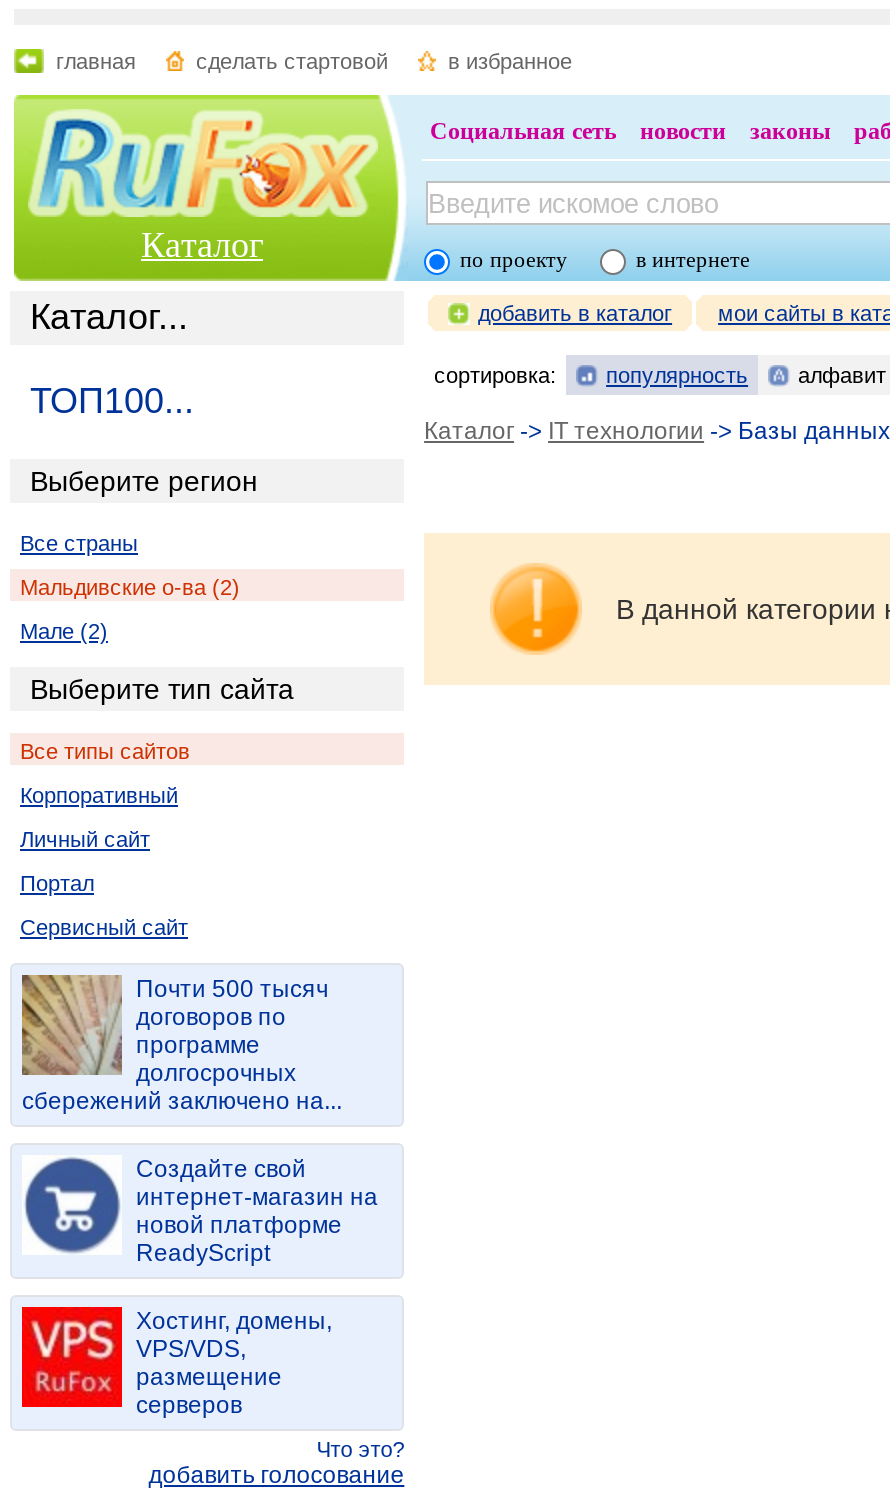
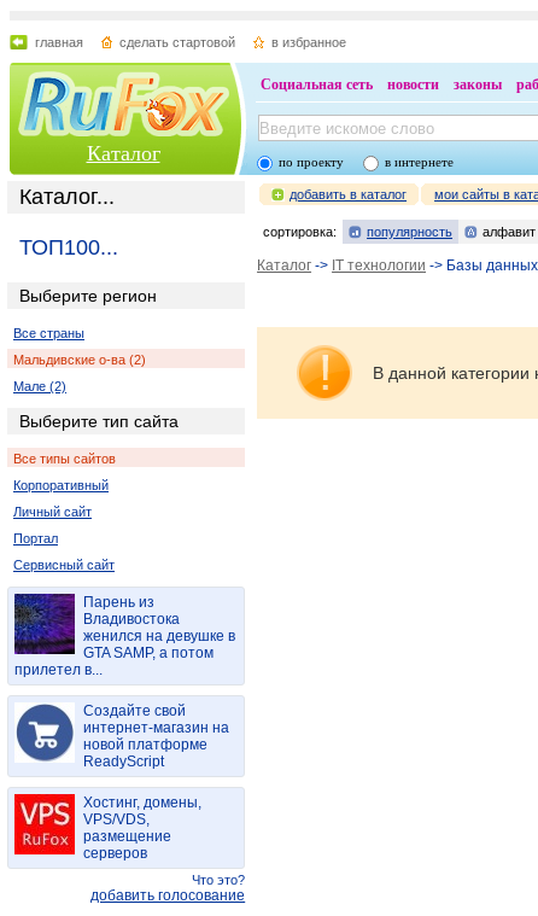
[20,973,342,1115] [image] | Почти 500 тысяч | договоров по | программе | долгосрочных | сбережений заключено на... -> [13,593,235,678] [image] | Парень из | Владивостока | женился на девушке в | GTA SAMP, а потом | прилетел в...

